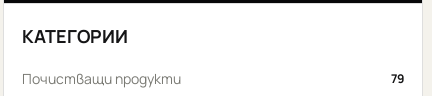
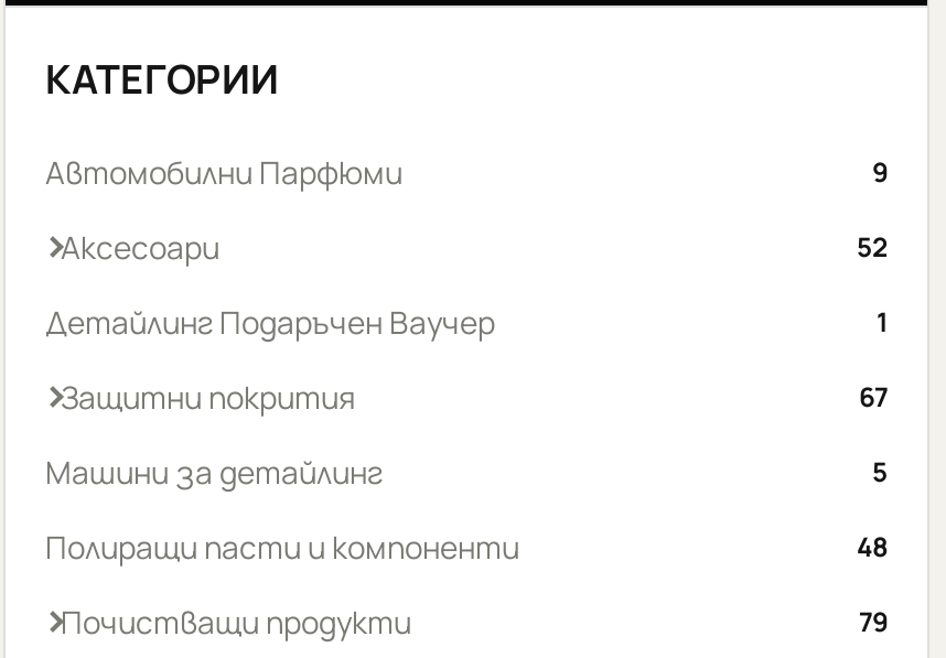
none -> [45,150,888,567] Автомобилни Парфюми | 9 | Аксесоари | 52 | Детайлинг Подаръчен Ваучер | 1 | Защитни покрития | 67 | Машини за детайлинг | 5 | Полиращи пасти и компоненти | 48

